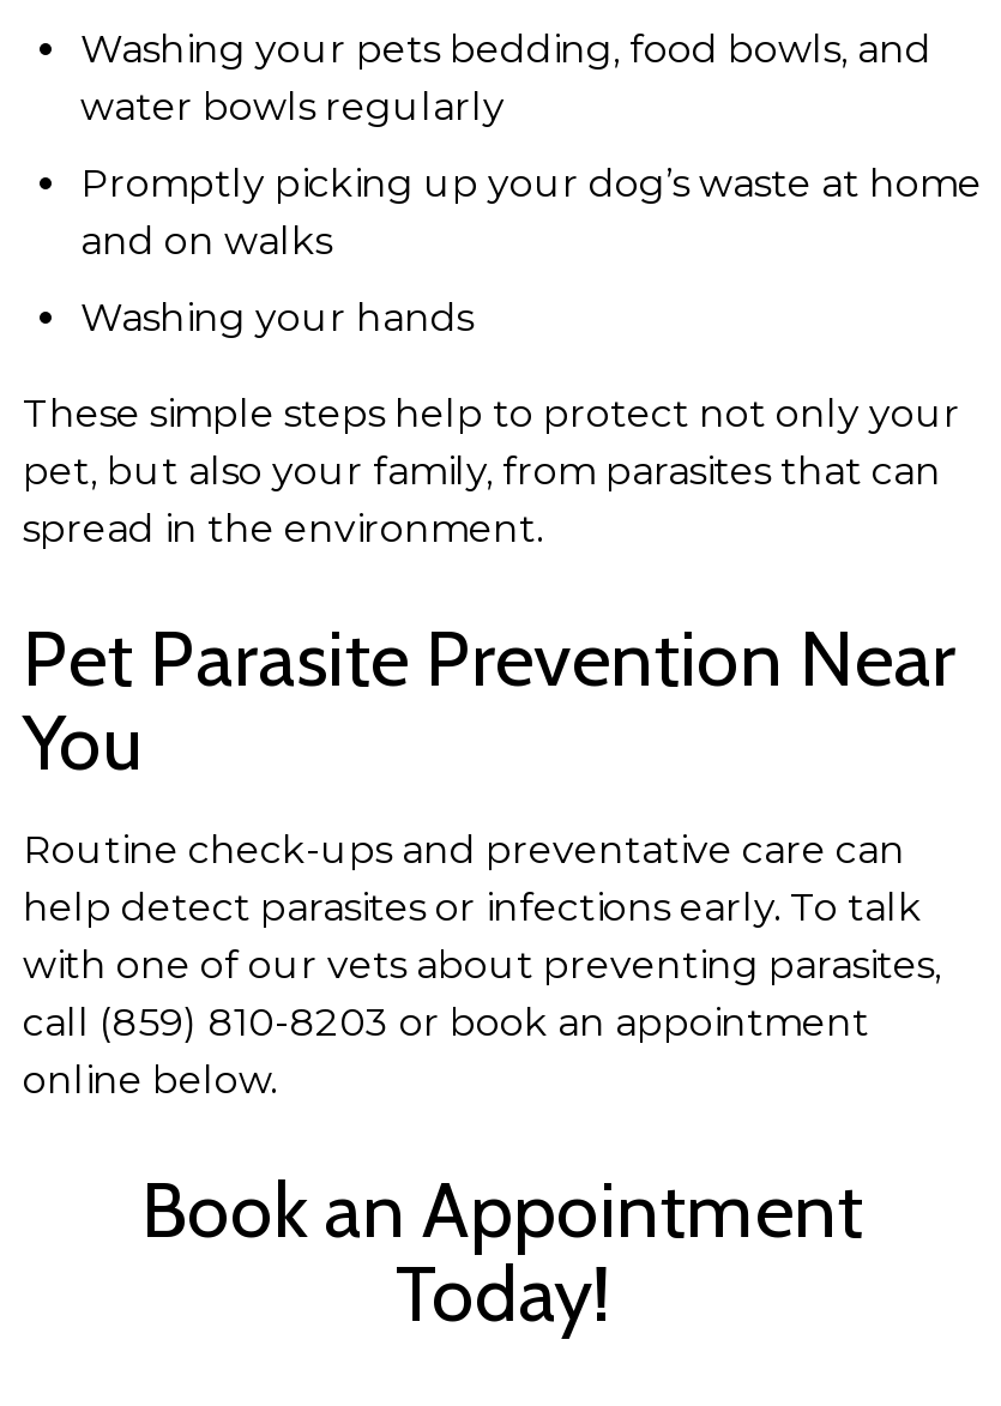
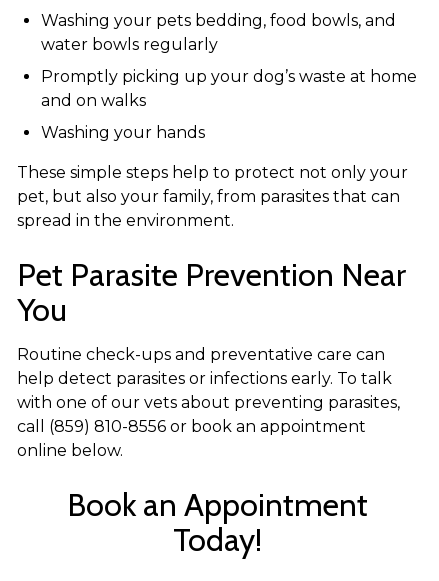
[23,1000,869,1046] call (859) 810-8203 or book an appointment -> [17,417,366,436] call (859) 810-8556 or book an appointment

